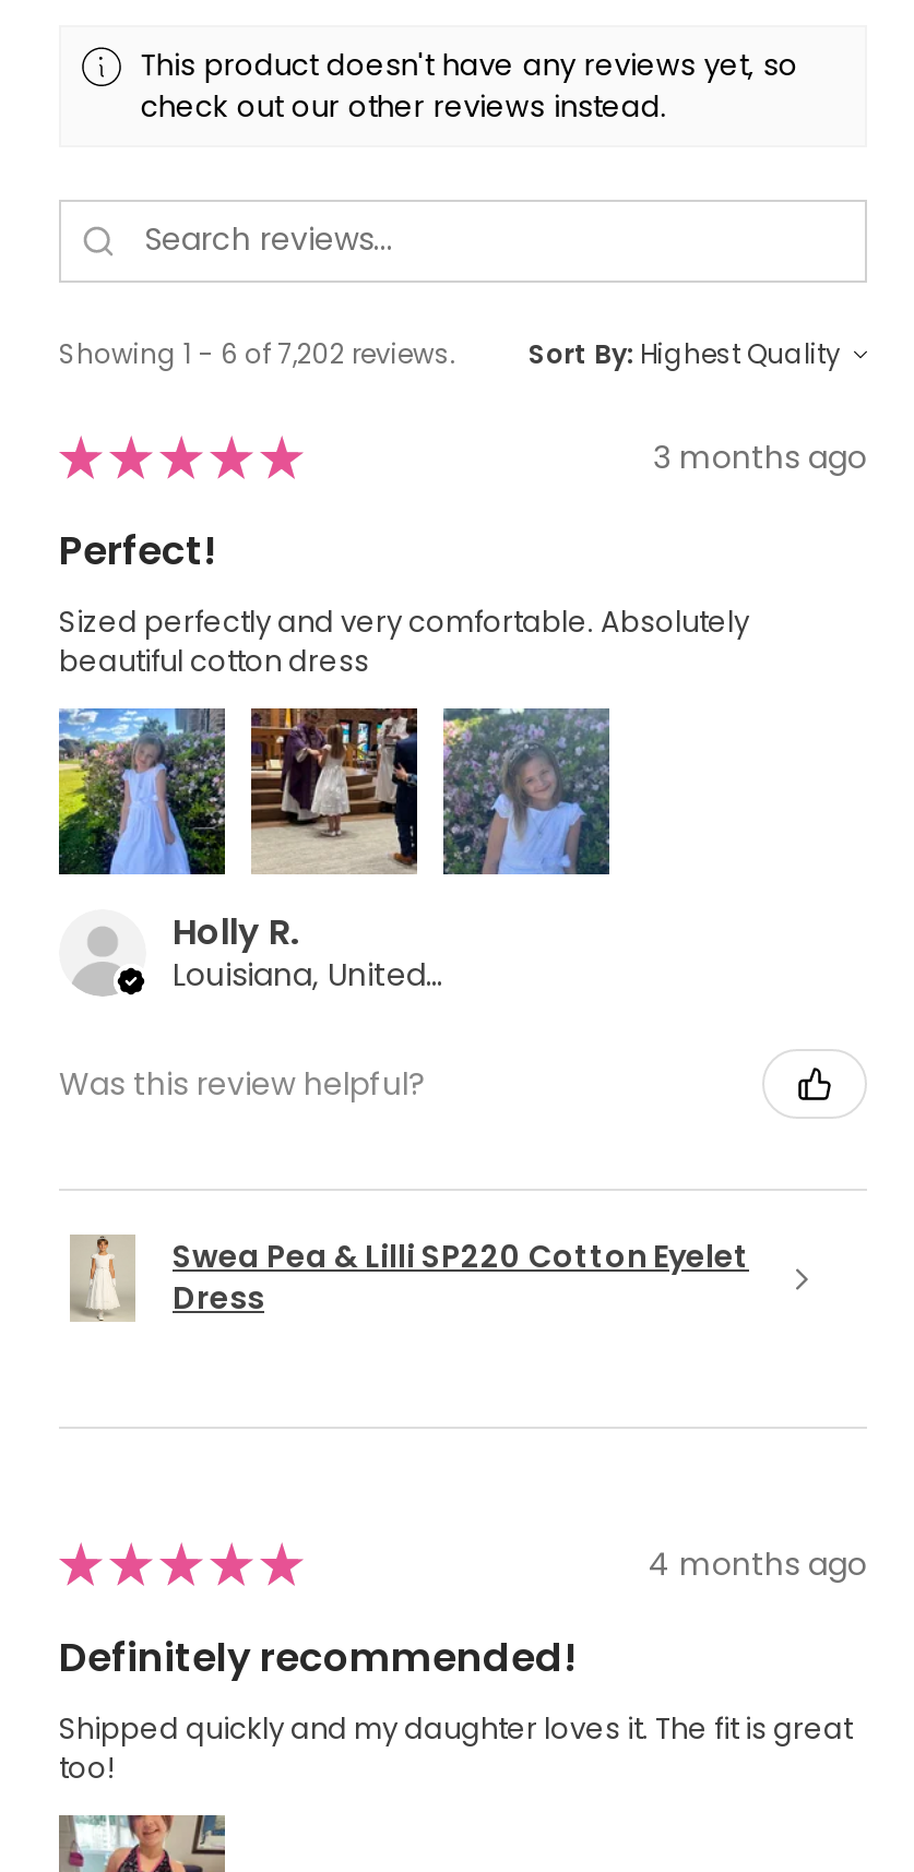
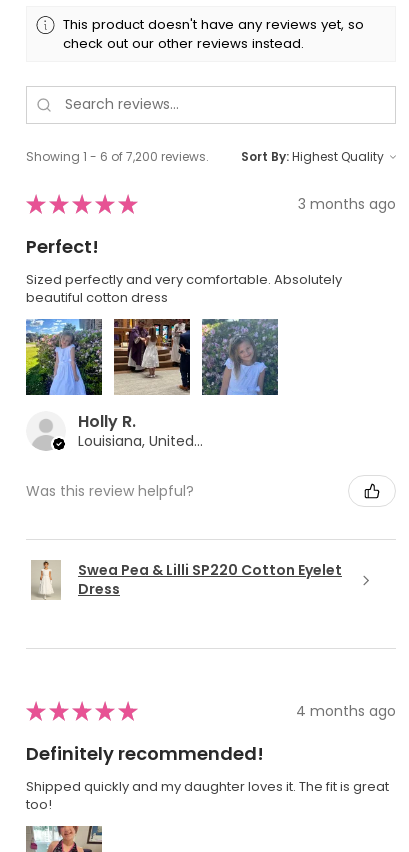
[59,335,456,372] Showing 1 - 6 of 7,202 reviews. -> [26,148,209,165] Showing 1 - 6 of 7,200 reviews.

